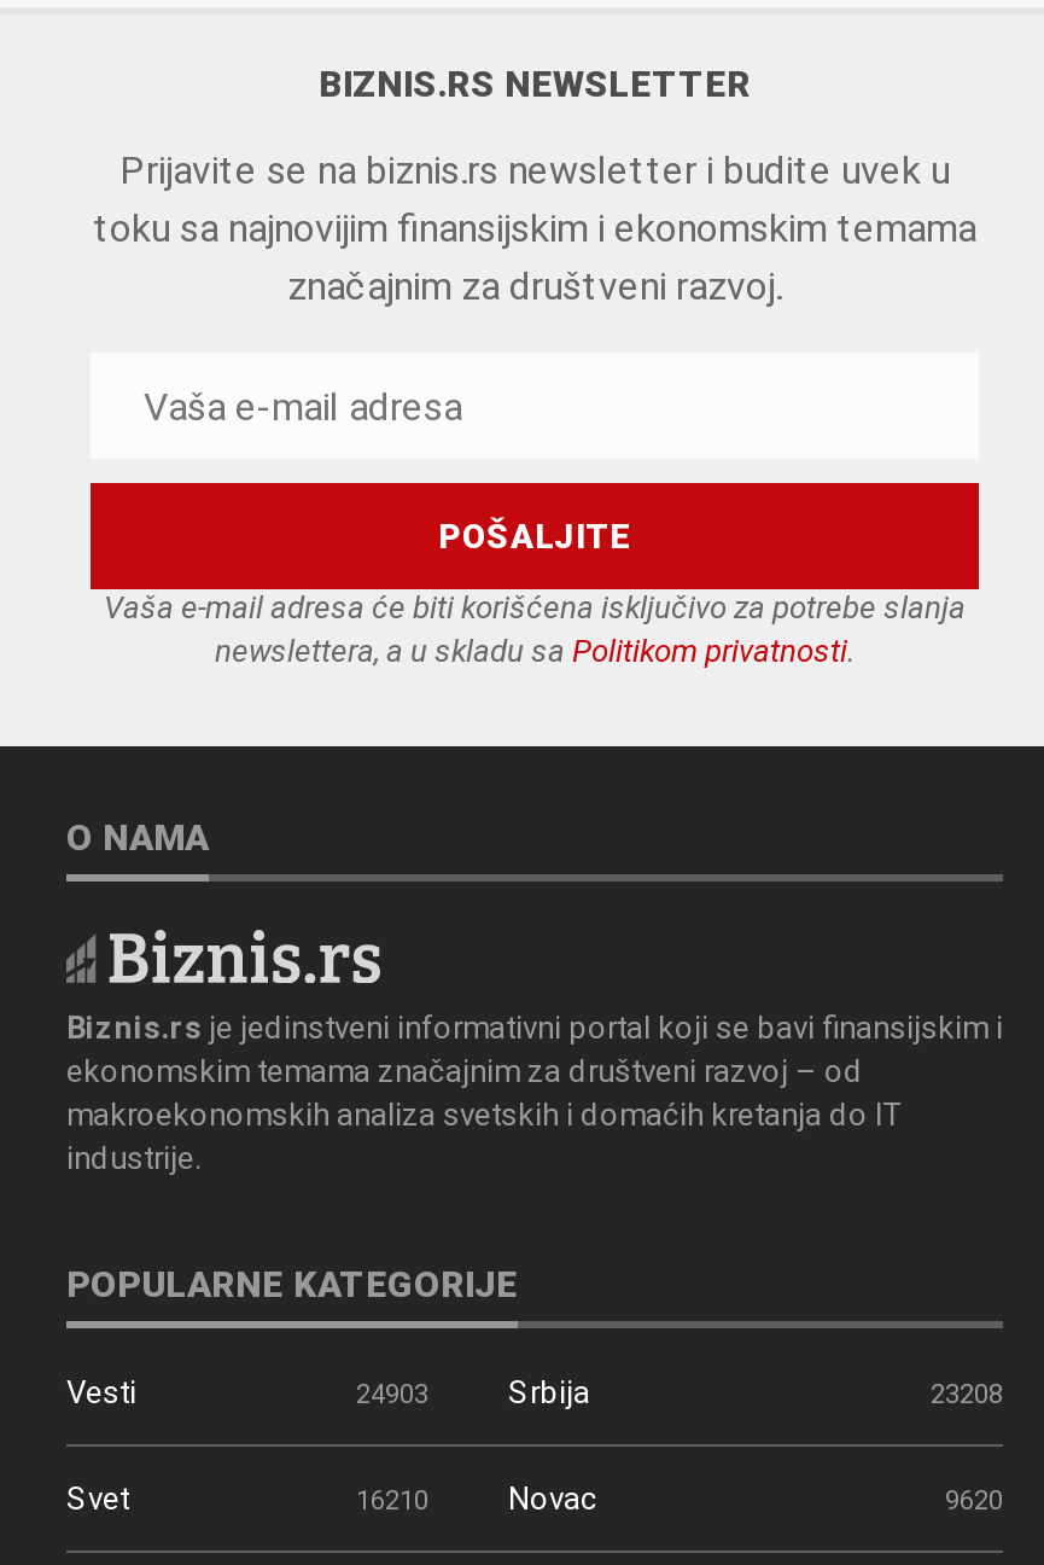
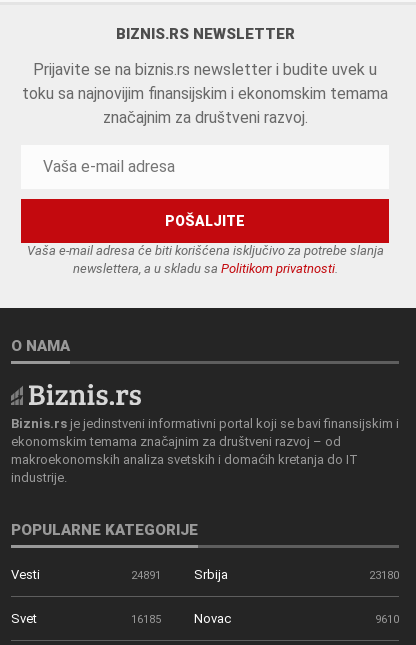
[356,1379,428,1410] 24903 -> [131,569,161,582] 24891
[931,1379,1003,1410] 23208 -> [369,569,399,582] 23180
[356,1485,428,1516] 16210 -> [131,613,161,626] 16185
[945,1485,1003,1516] 9620 -> [375,613,399,626] 9610

